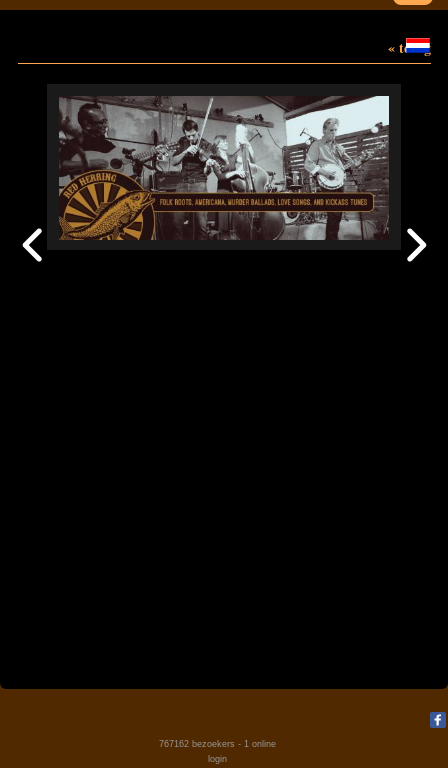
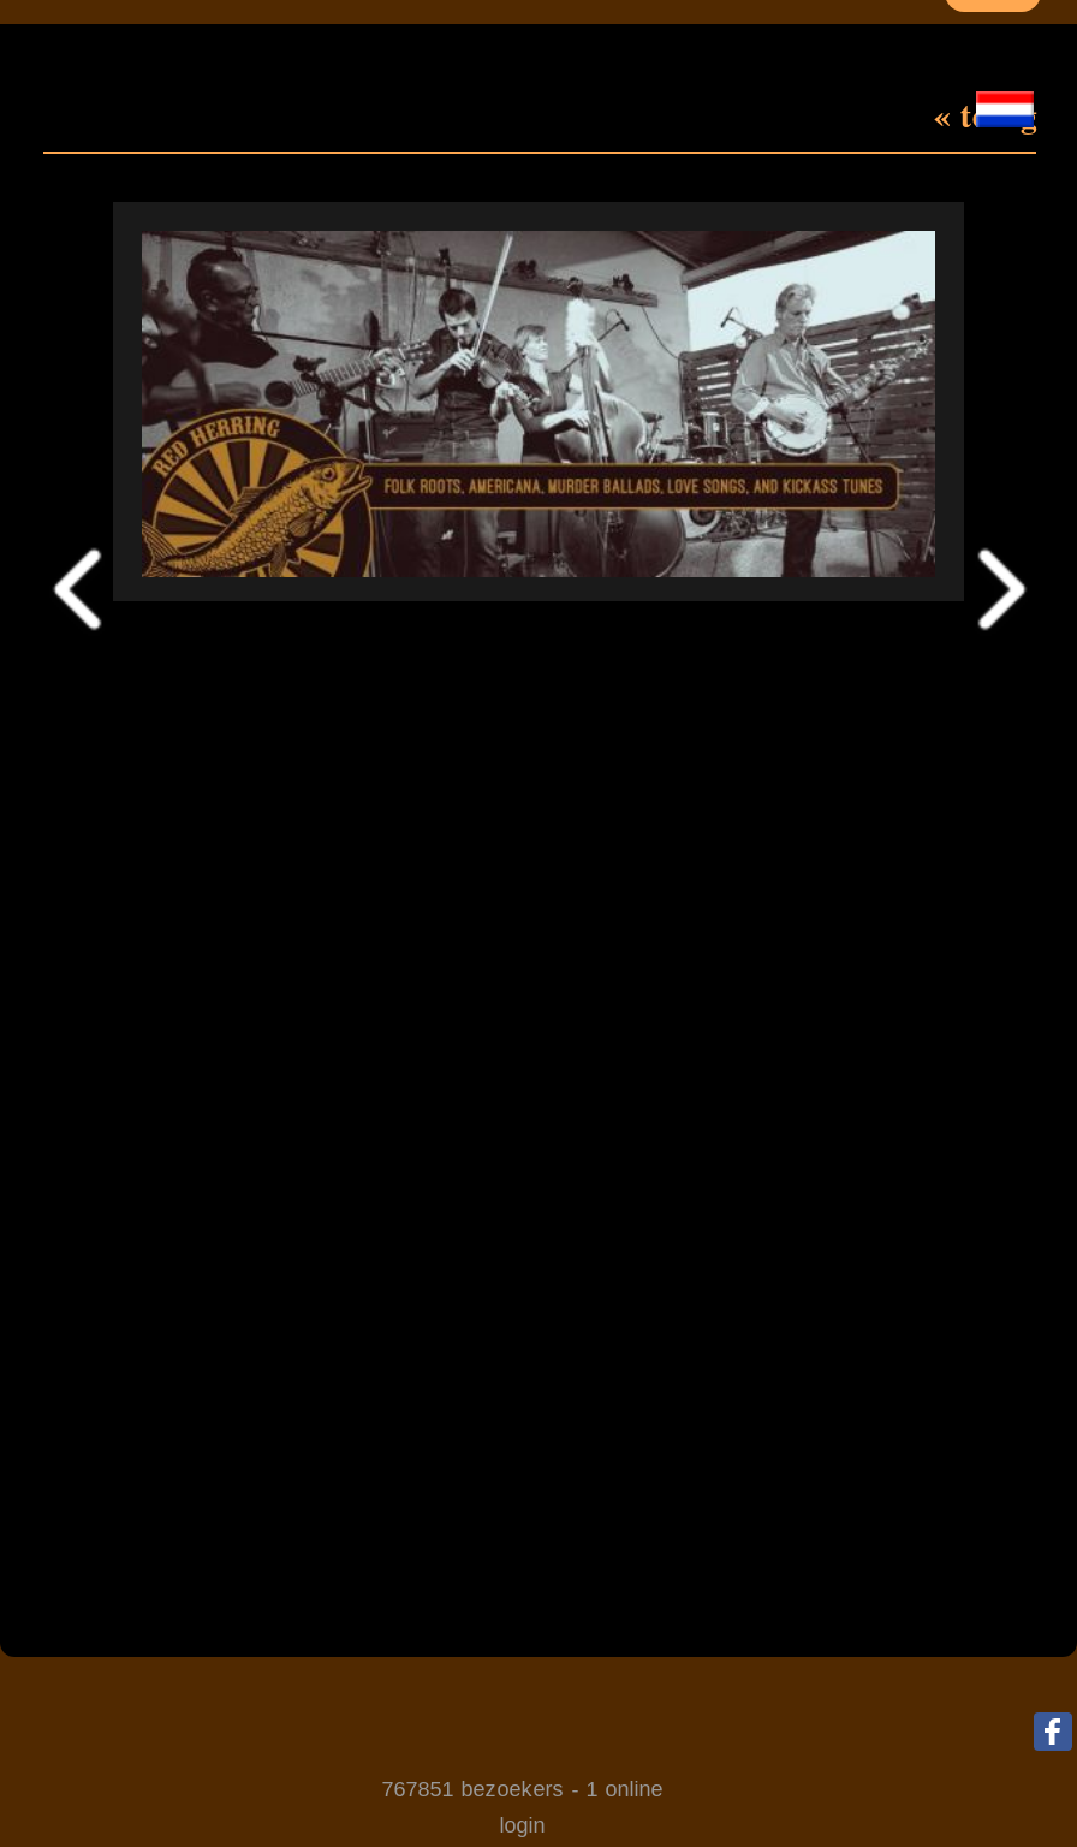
[159,739,276,749] 767162 bezoekers - 1 online -> [382,1777,663,1801] 767851 bezoekers - 1 online

